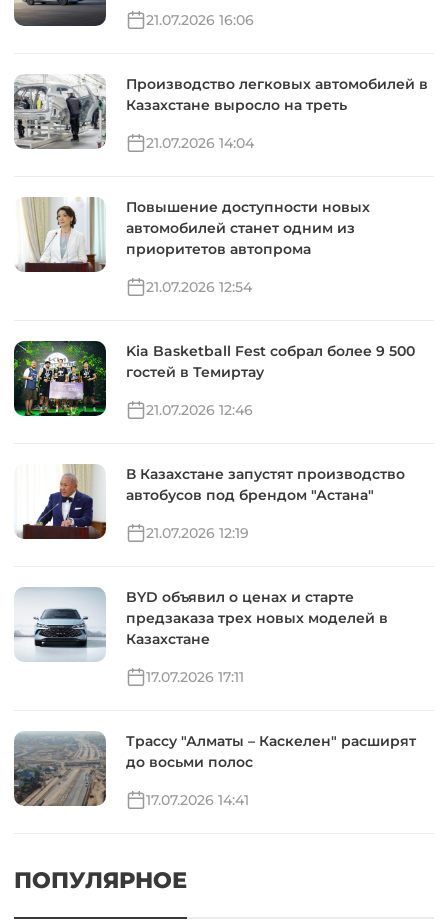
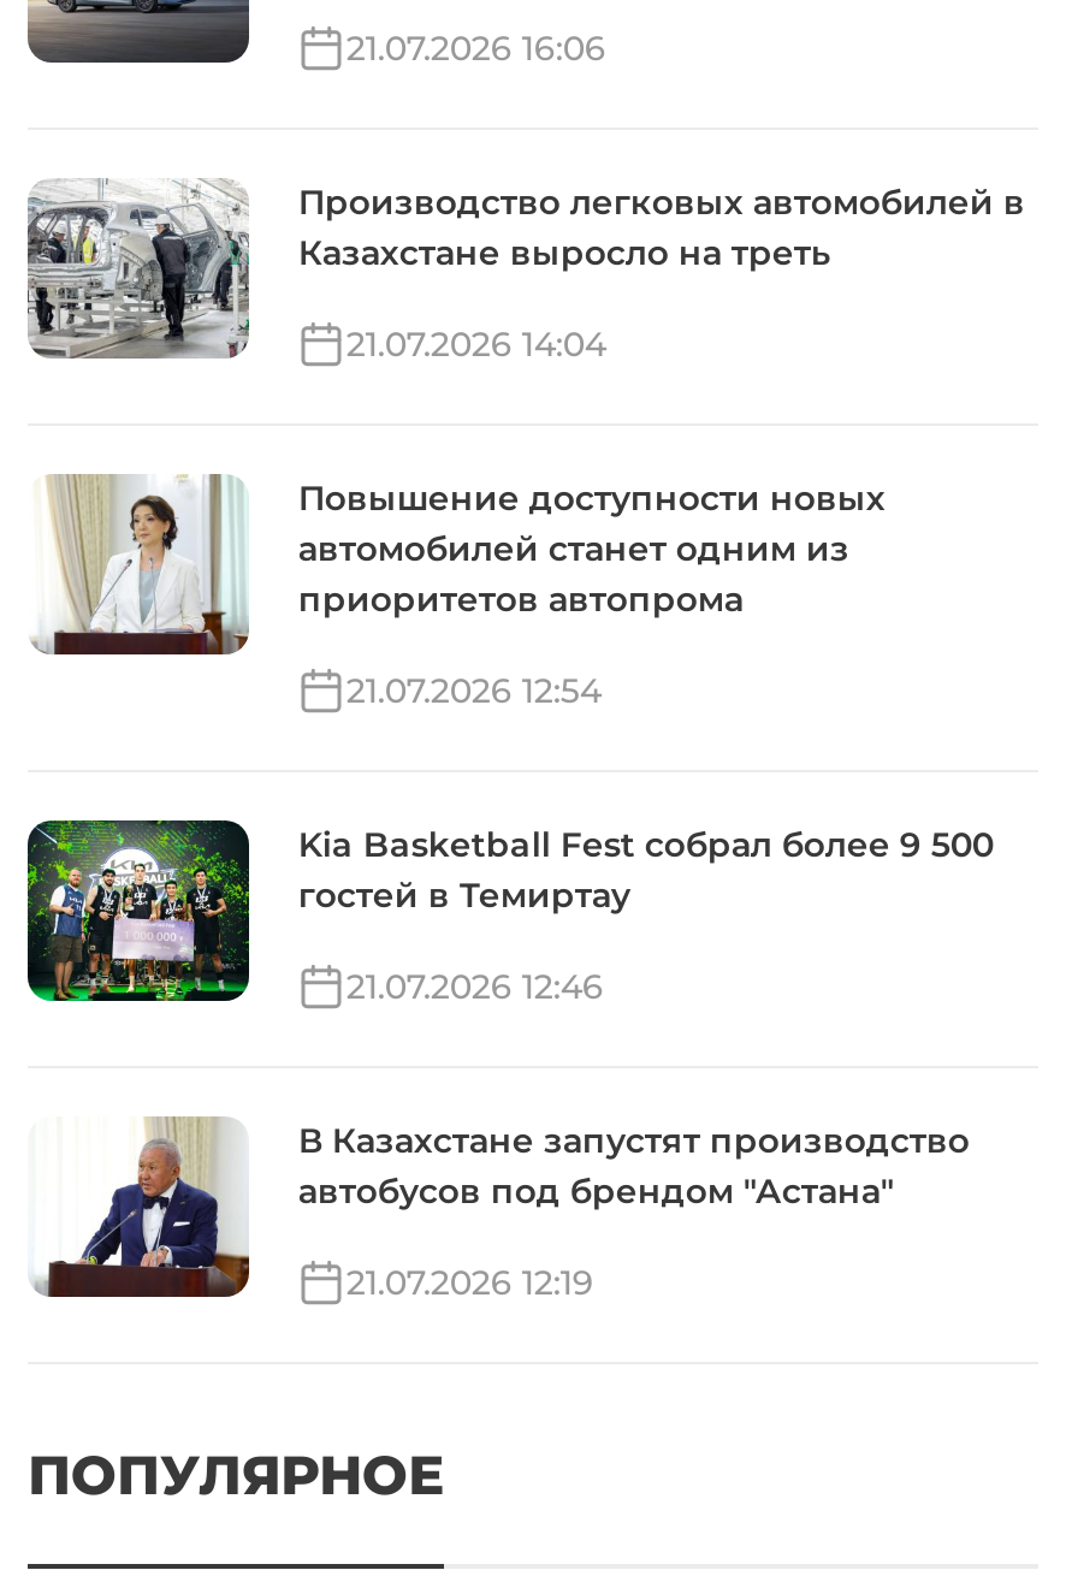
[14,587,388,686] [image] | BYD объявил о ценах и старте | предзаказа трех новых моделей в | Казахстане | 17.07.2026 17:11 -> none
[13,731,416,809] [image] | Трассу "Алматы – Каскелен" расширят | до восьми полос | 17.07.2026 14:41 -> none

